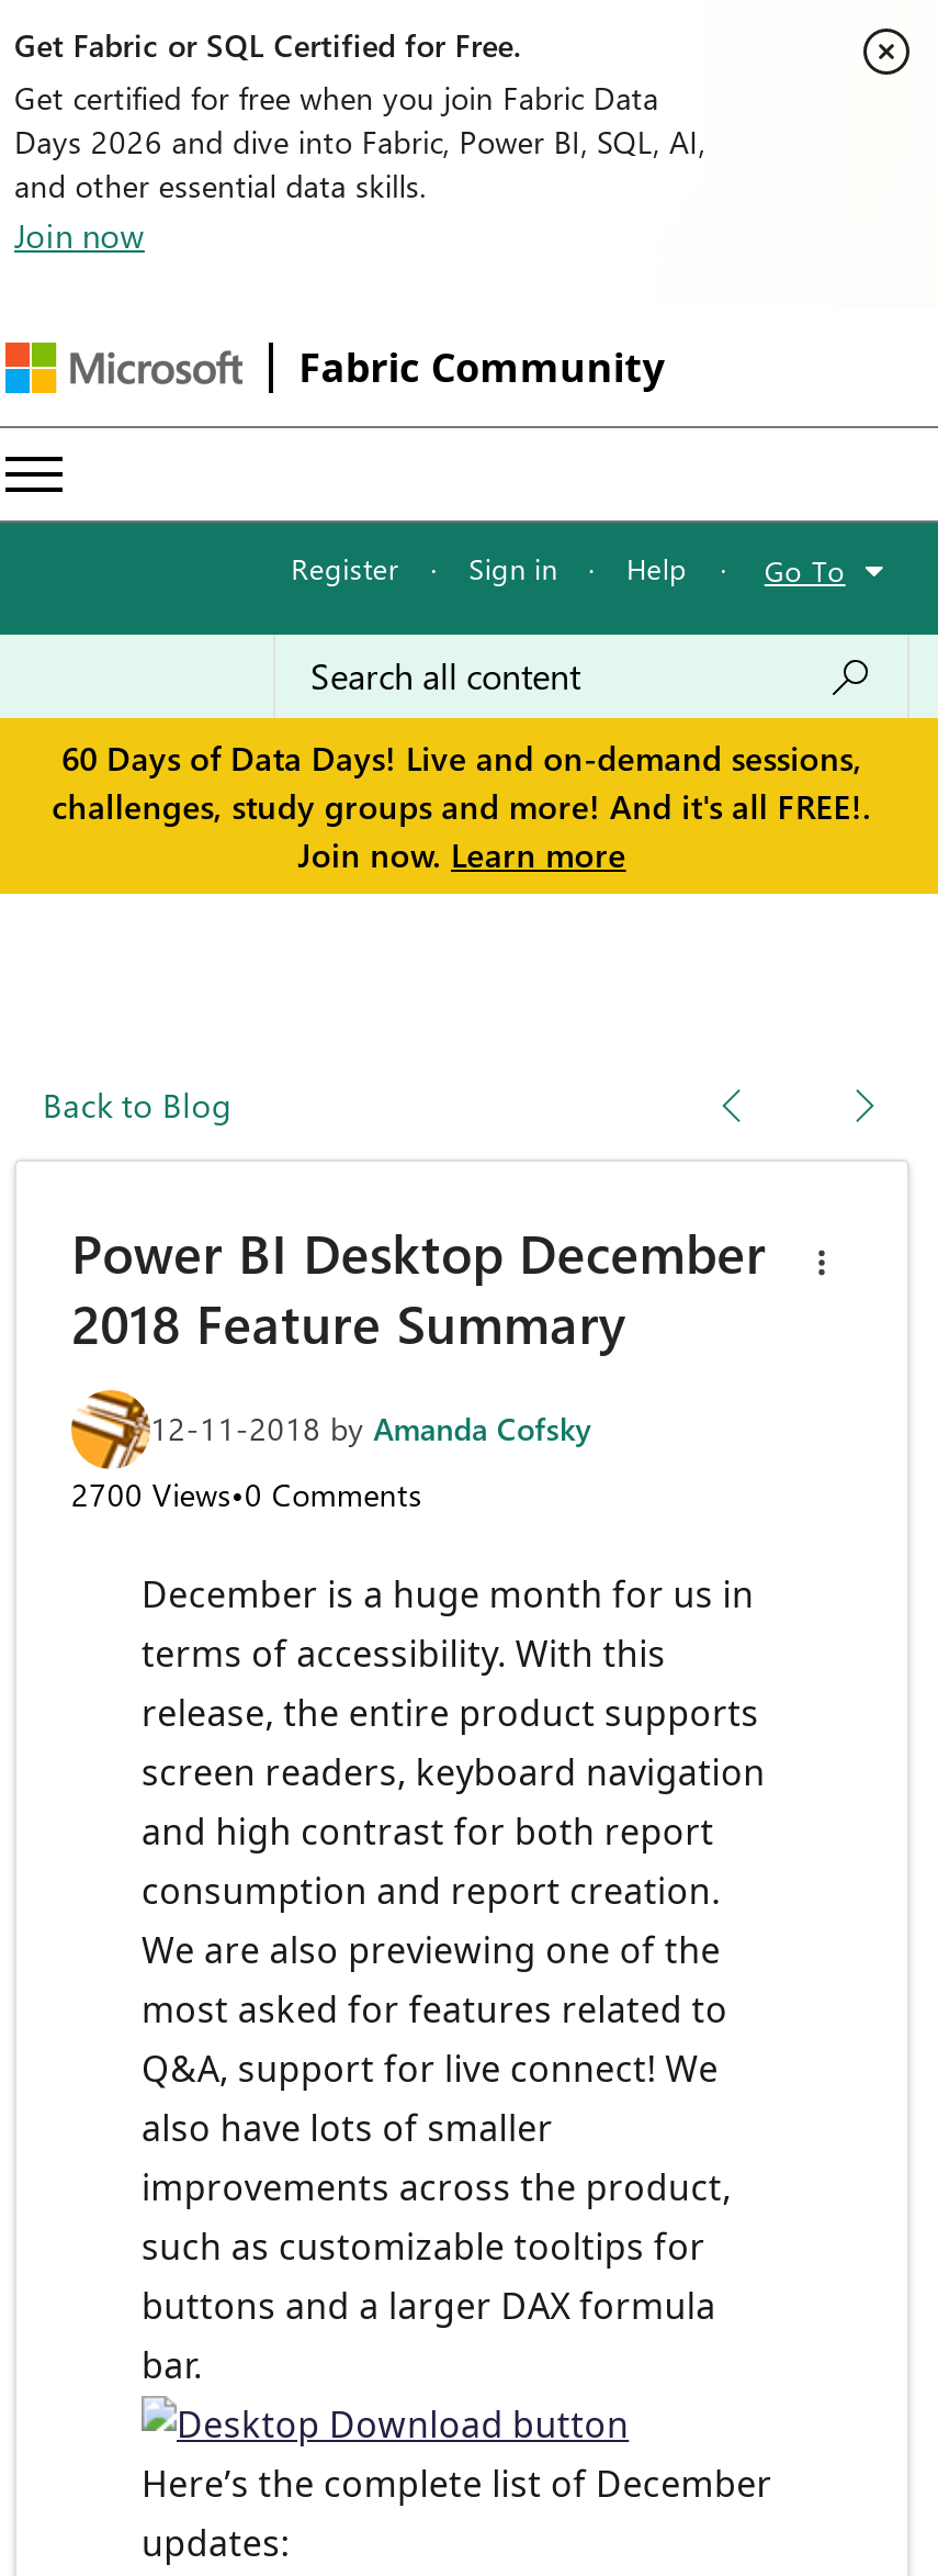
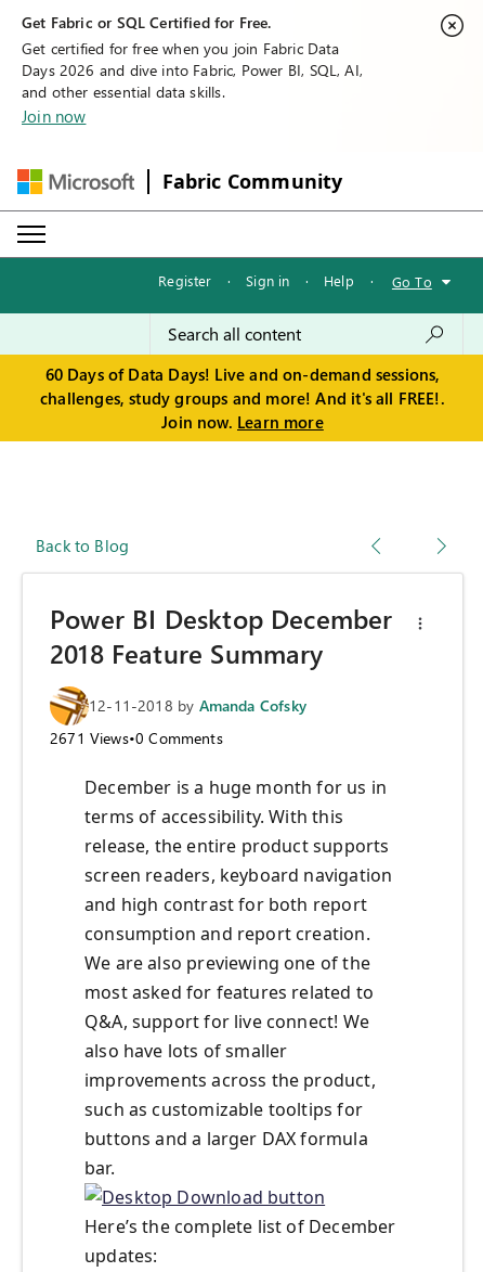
[71,1474,422,1516] 2700 Views•0 Comments -> [50,728,223,749] 2671 Views•0 Comments

